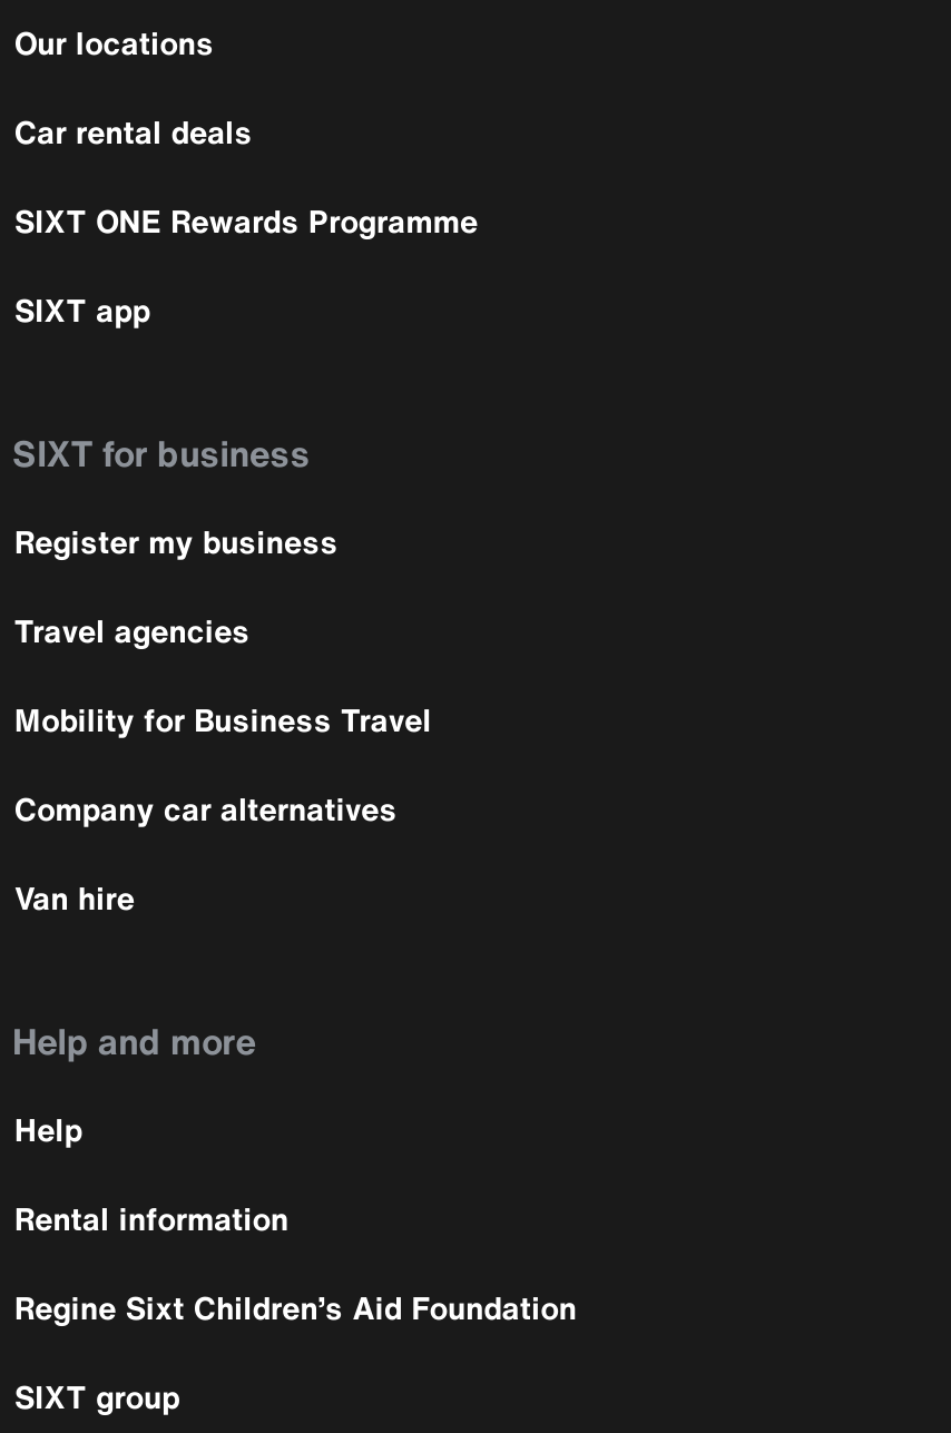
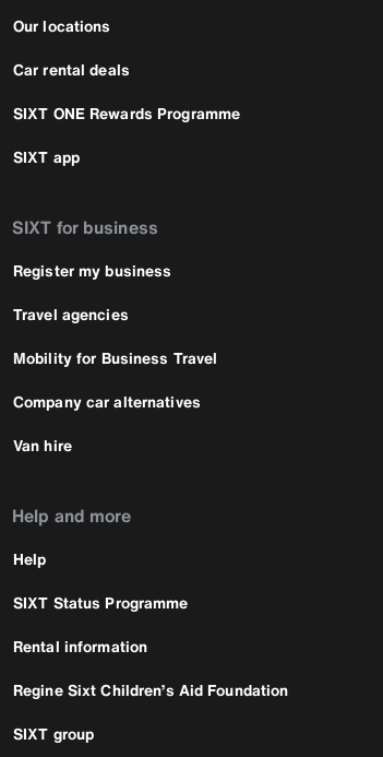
none -> [13,591,188,614] SIXT Status Programme

